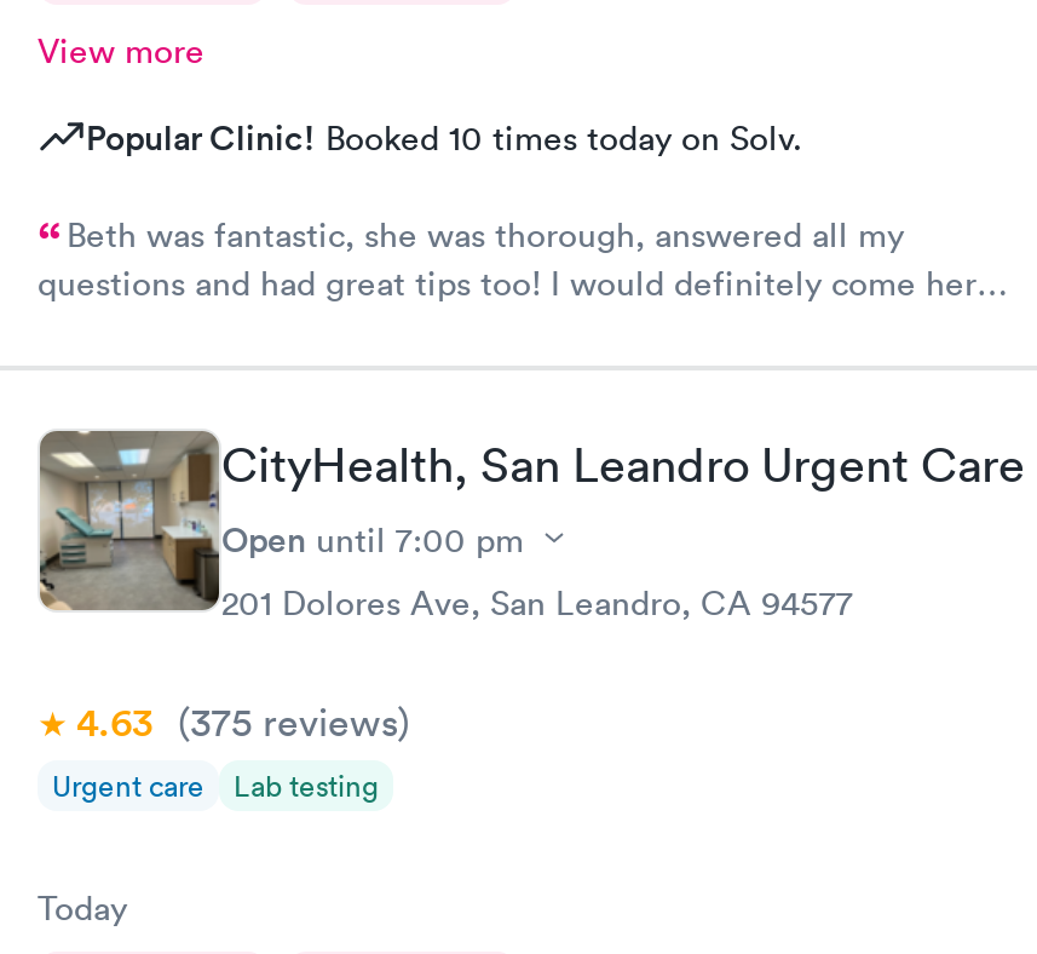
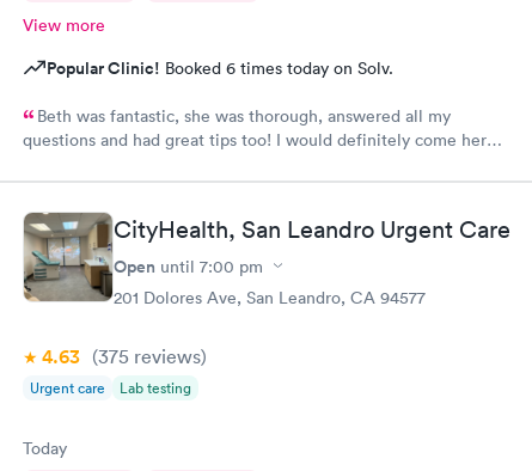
[86,114,802,162] Popular Clinic! Booked 10 times today on Solv. -> [47,56,393,80] Popular Clinic! Booked 6 times today on Solv.

